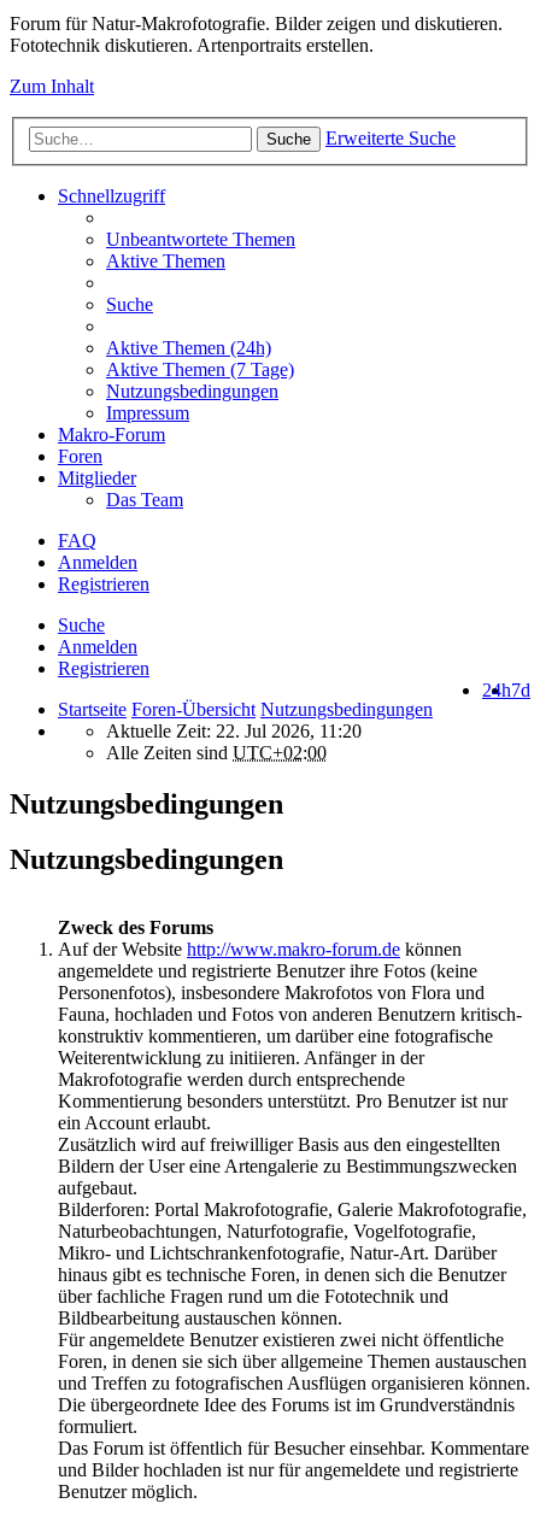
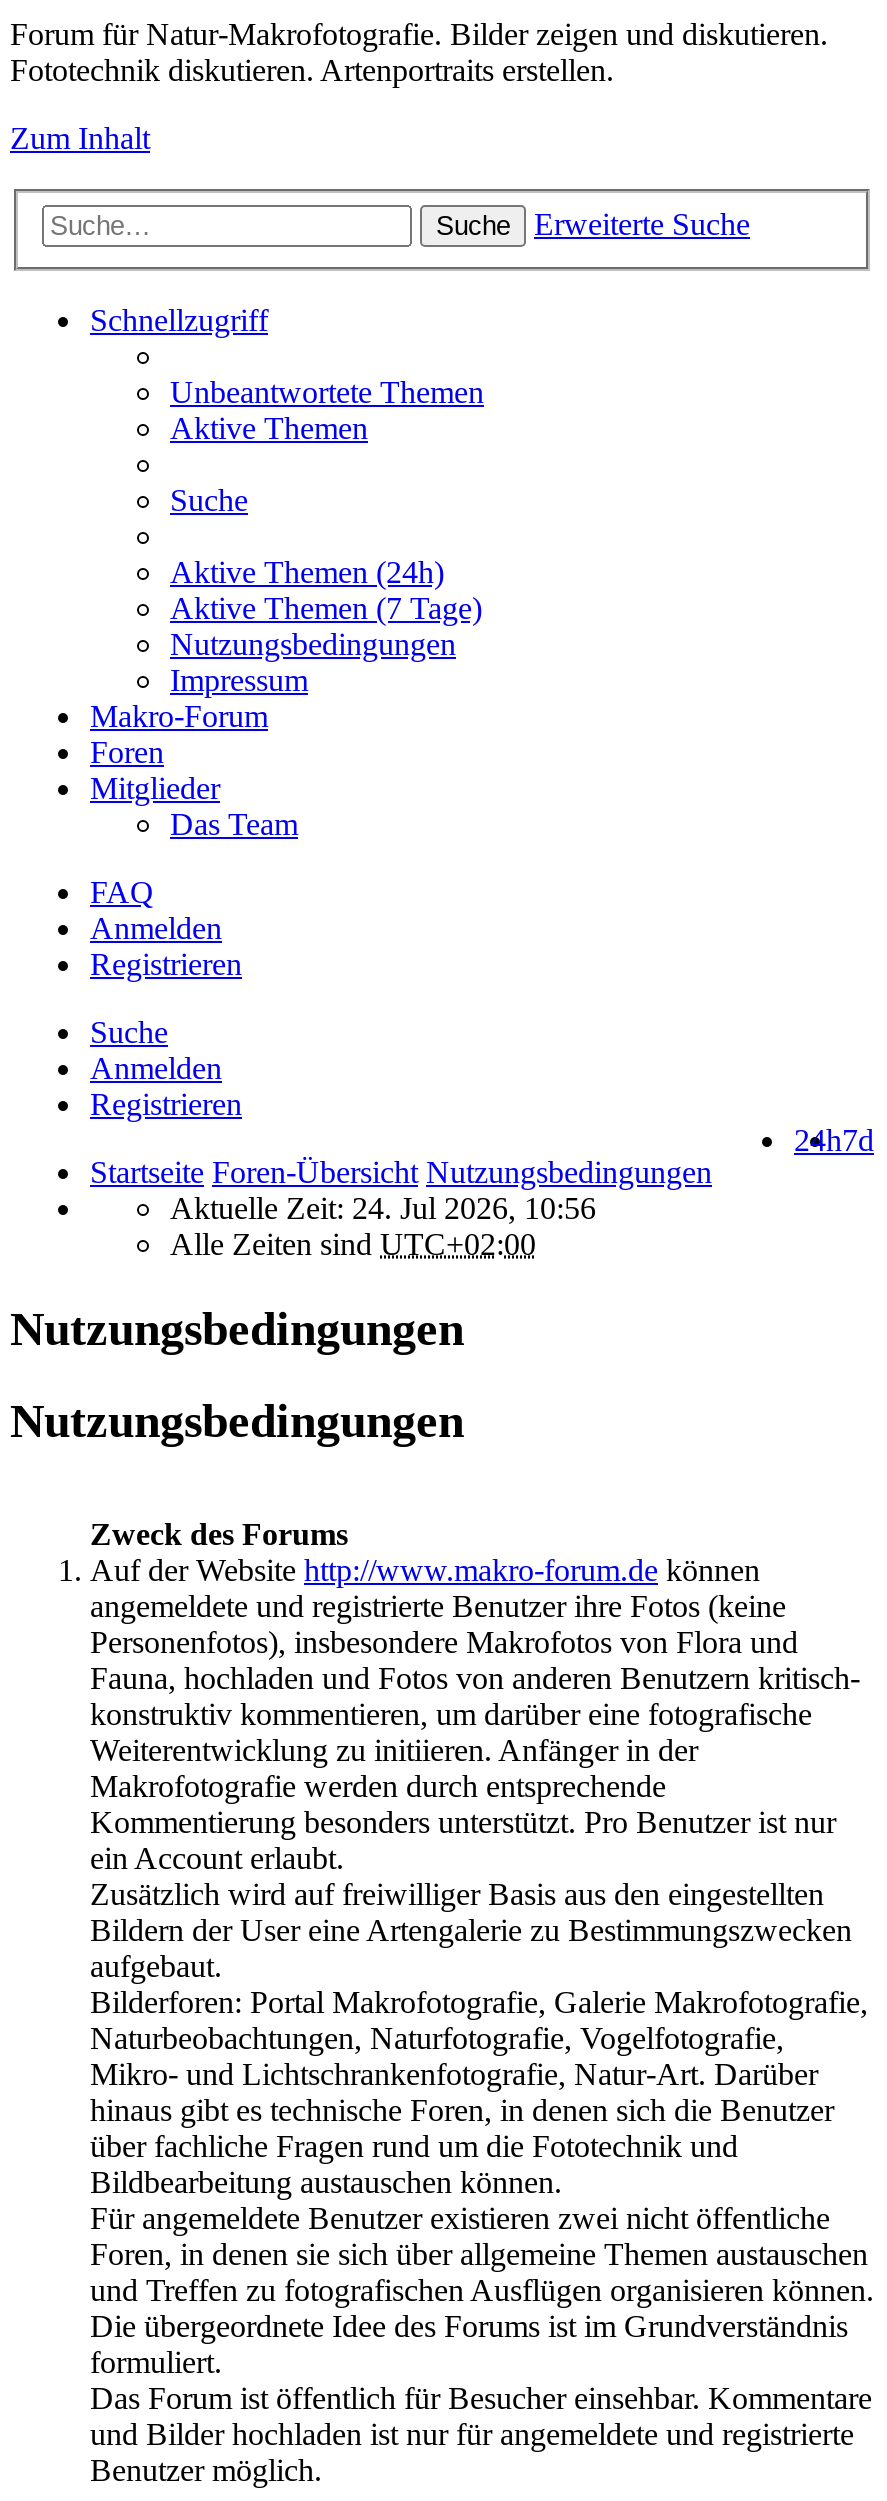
[106,720,362,741] Aktuelle Zeit: 22. Jul 2026, 11:20 -> [170,1190,596,1224] Aktuelle Zeit: 24. Jul 2026, 10:56

